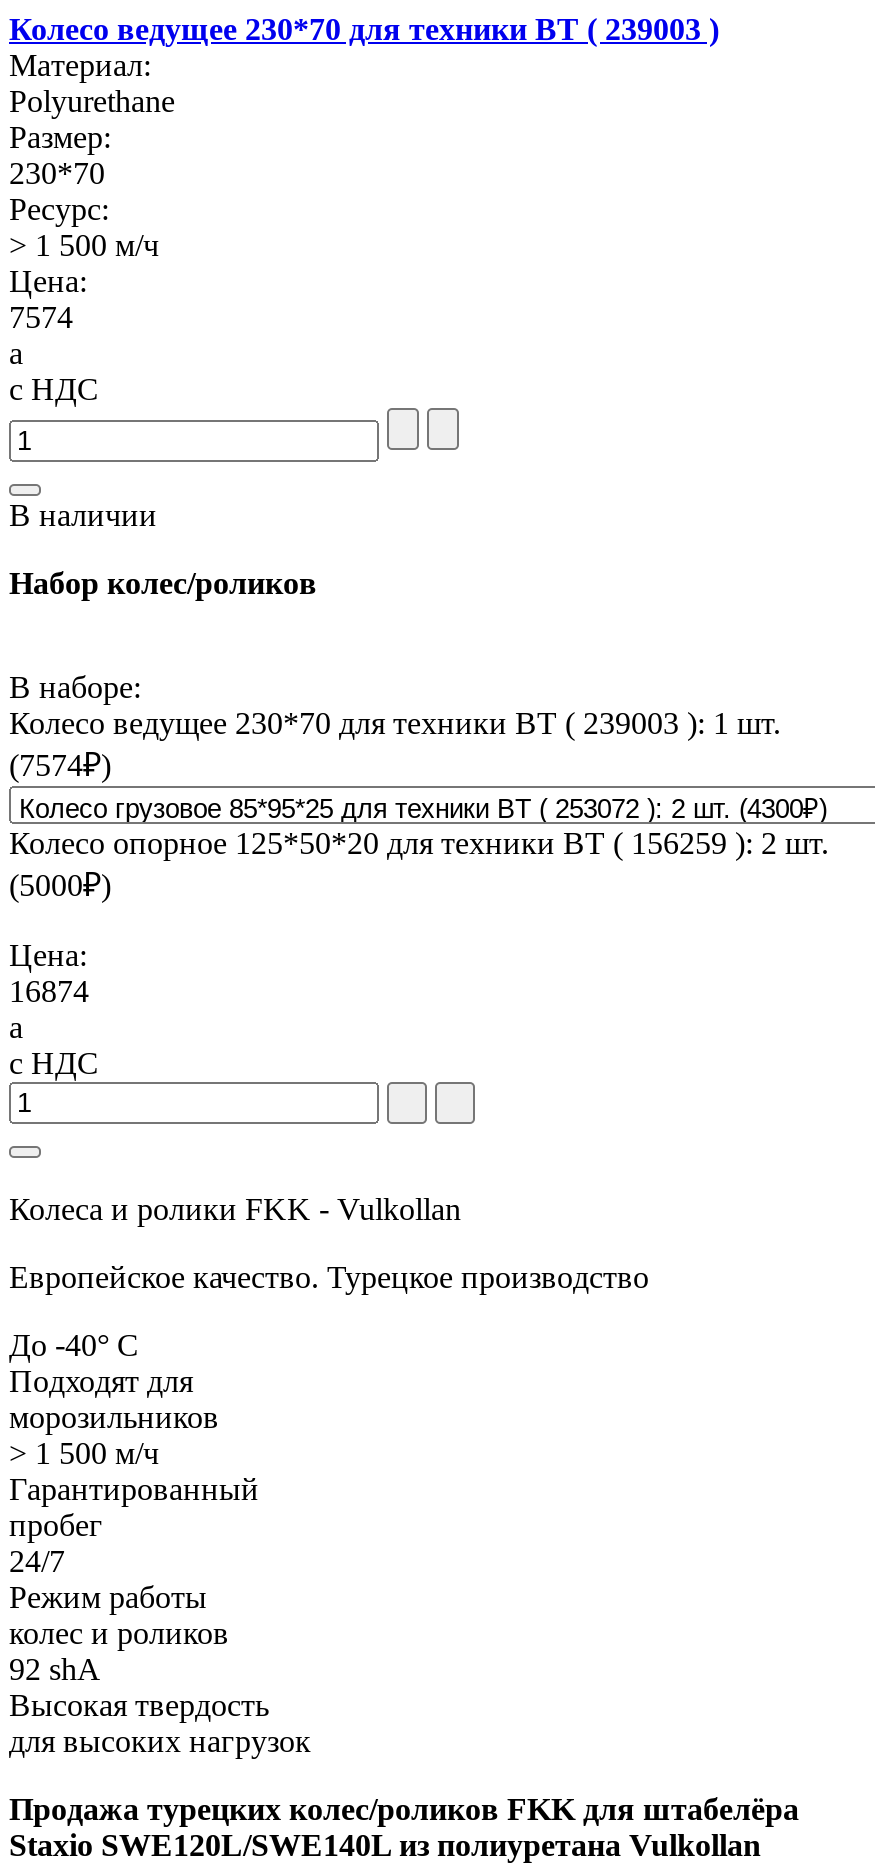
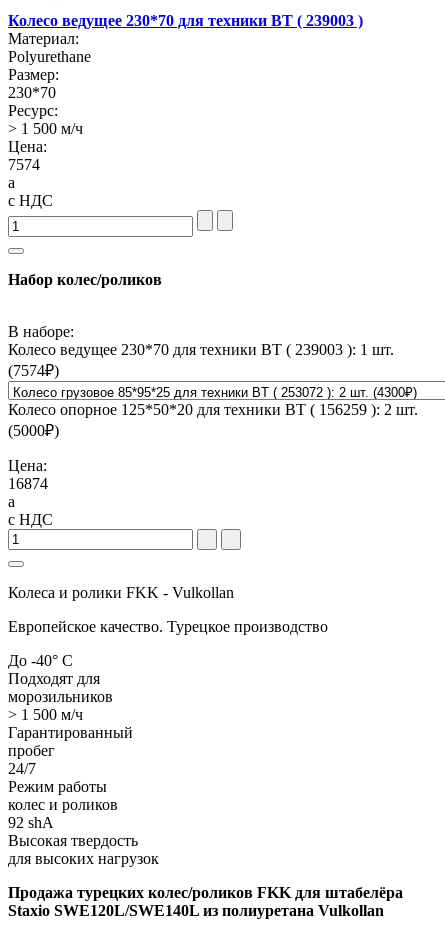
[9,498,157,532] В наличии -> none

